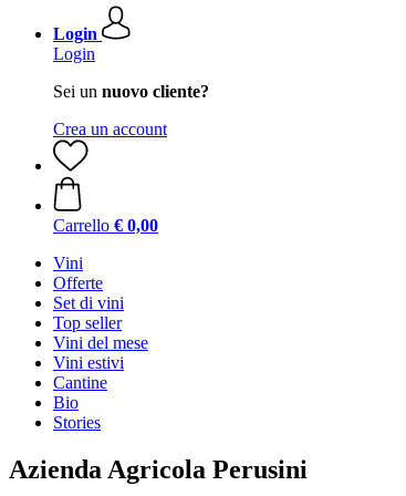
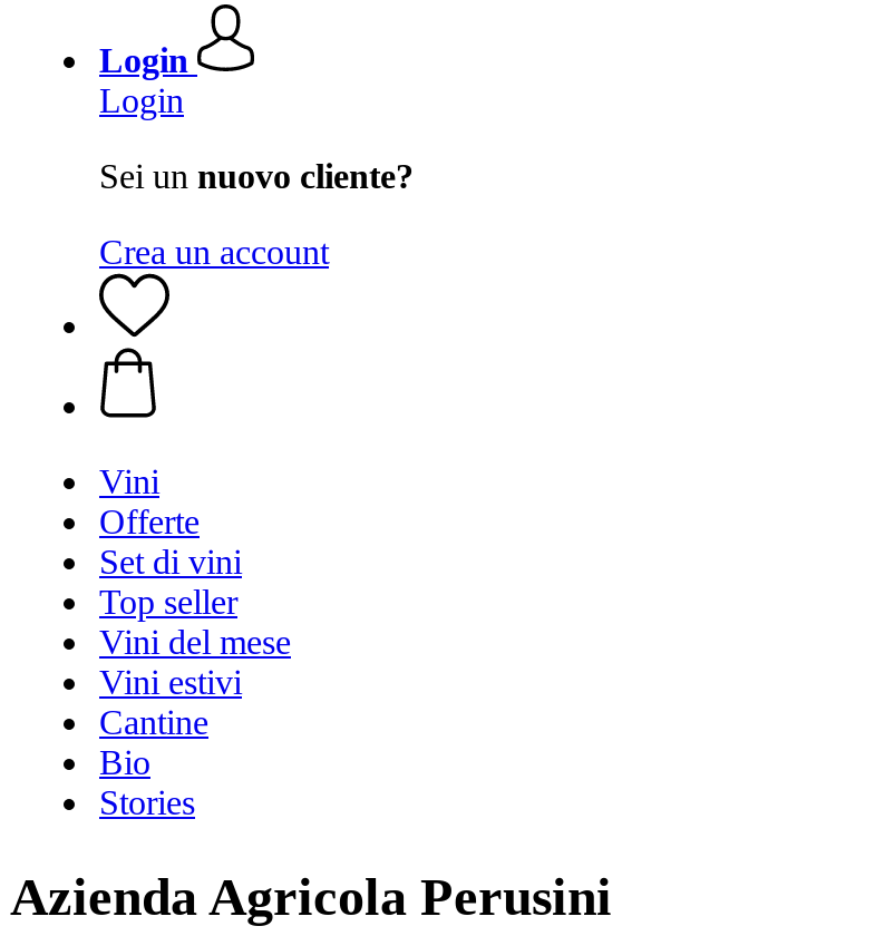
[53,216,158,235] Carrello € 0,00 -> none

